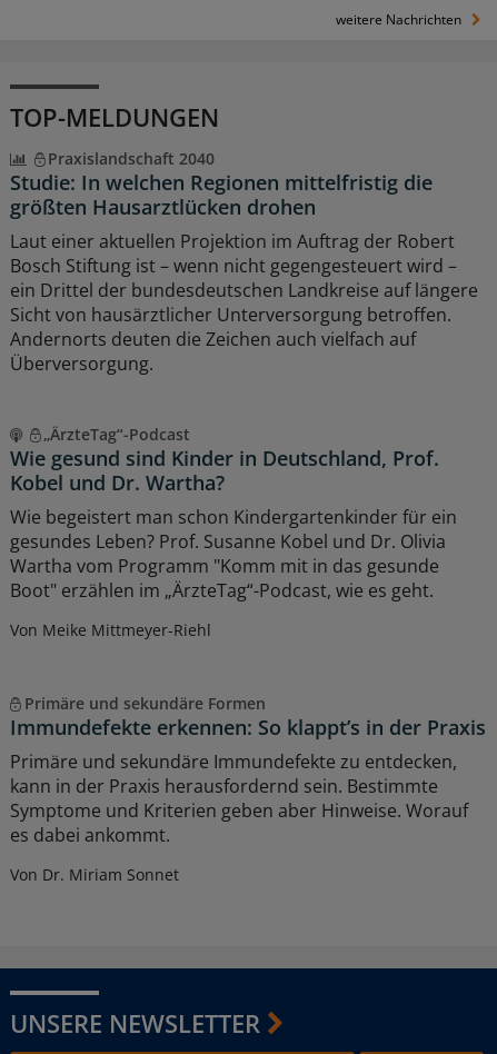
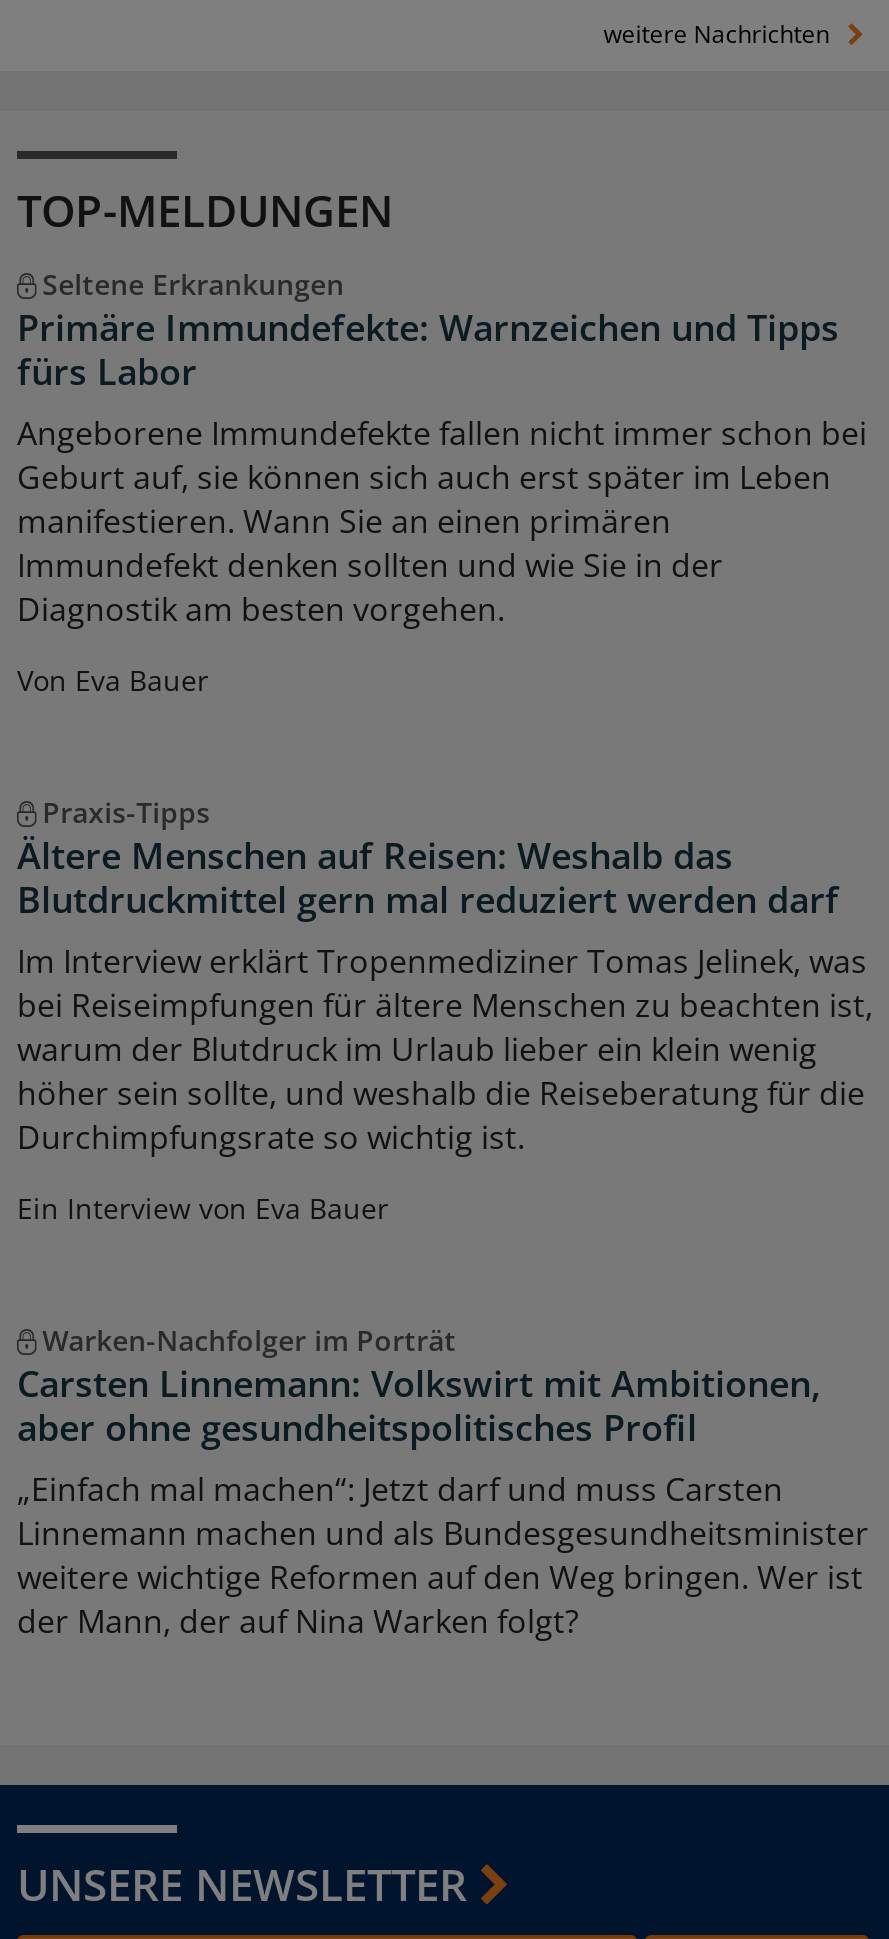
[10,148,478,376] Praxislandschaft 2040 | Studie: In welchen Regionen mittelfristig die | größten Hausarztlücken drohen | Laut einer aktuellen Projektion im Auftrag der Robert | Bosch Stiftung ist – wenn nicht gegengesteuert wird – | ein Drittel der bundesdeutschen Landkreise auf längere | Sicht von hausärztlicher Unterversorgung betroffen. | Andernorts deuten die Zeichen auch vielfach auf | Überversorgung. -> [17,265,867,631] Seltene Erkrankungen | Primäre Immundefekte: Warnzeichen und Tipps | fürs Labor | Angeborene Immundefekte fallen nicht immer schon bei | Geburt auf, sie können sich auch erst später im Leben | manifestieren. Wann Sie an einen primären | Immundefekt denken sollten und wie Sie in der | Diagnostik am besten vorgehen.
[10,423,457,602] „ÄrzteTag“-Podcast | Wie gesund sind Kinder in Deutschland, Prof. | Kobel und Dr. Wartha? | Wie begeistert man schon Kindergartenkinder für ein | gesundes Leben? Prof. Susanne Kobel und Dr. Olivia | Wartha vom Programm "Komm mit in das gesunde | Boot" erzählen im „ÄrzteTag“-Podcast, wie es geht. -> [17,661,209,699] Von Eva Bauer
[10,619,211,640] Von Meike Mittmeyer-Riehl -> [17,793,873,1159] Praxis-Tipps | Ältere Menschen auf Reisen: Weshalb das | Blutdruckmittel gern mal reduziert werden darf | Im Interview erklärt Tropenmediziner Tomas Jelinek, was | bei Reiseimpfungen für ältere Menschen zu beachten ist, | warum der Blutdruck im Urlaub lieber ein klein wenig | höher sein sollte, und weshalb die Reiseberatung für die | Durchimpfungsrate so wichtig ist.
[10,692,486,847] Primäre und sekundäre Formen | Immundefekte erkennen: So klappt’s in der Praxis | Primäre und sekundäre Immundefekte zu entdecken, | kann in der Praxis herausfordernd sein. Bestimmte | Symptome und Kriterien geben aber Hinweise. Worauf | es dabei ankommt. -> [17,1189,389,1227] Ein Interview von Eva Bauer
[10,864,179,885] Von Dr. Miriam Sonnet -> [17,1321,869,1643] Warken-Nachfolger im Porträt | Carsten Linnemann: Volkswirt mit Ambitionen, | aber ohne gesundheitspolitisches Profil | „Einfach mal machen“: Jetzt darf und muss Carsten | Linnemann machen und als Bundesgesundheitsminister | weitere wichtige Reformen auf den Weg bringen. Wer ist | der Mann, der auf Nina Warken folgt?

